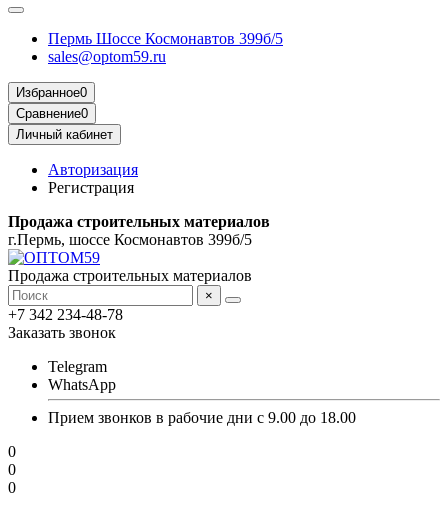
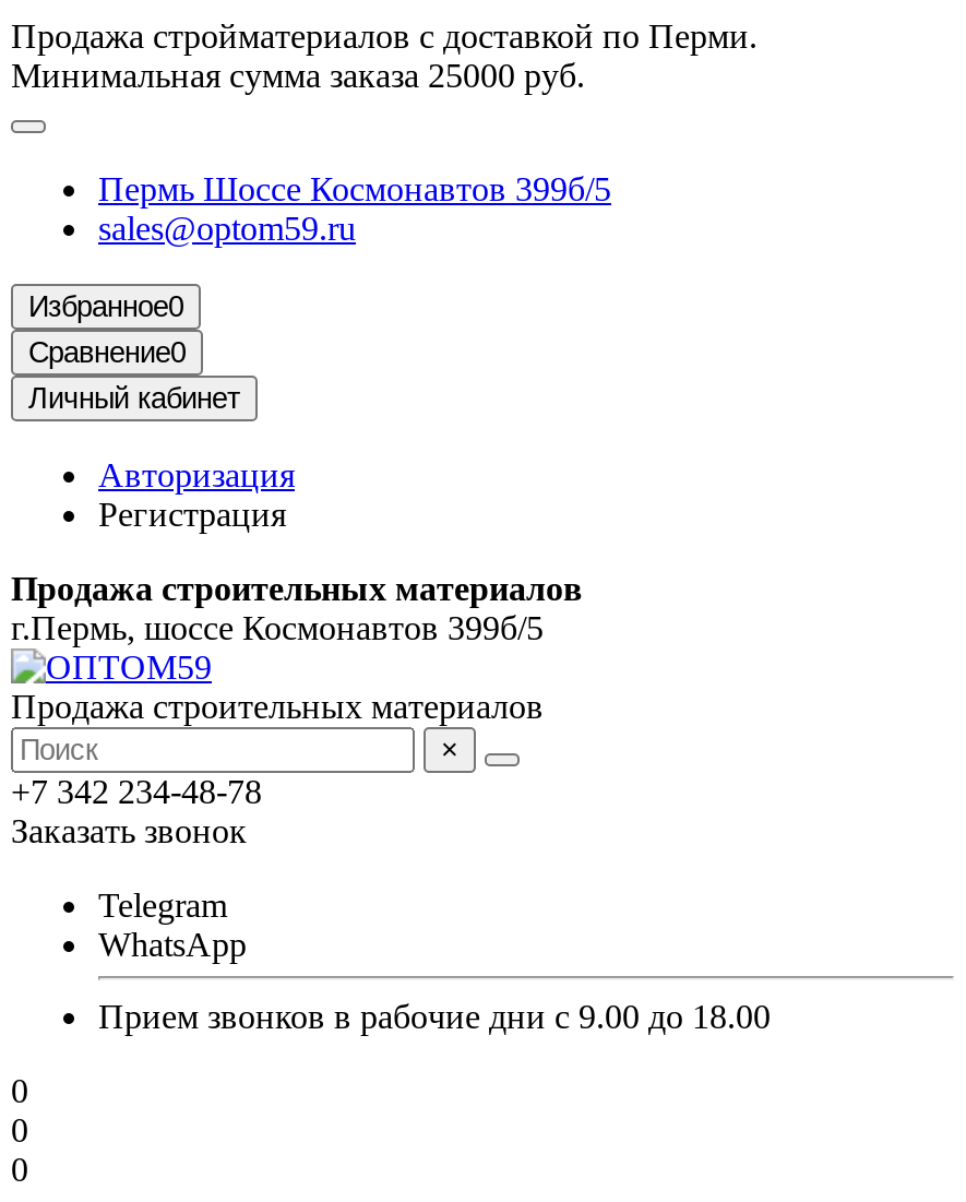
none -> [11,17,758,94] Продажа стройматериалов с доставкой по Перми. | Минимальная сумма заказа 25000 руб.

